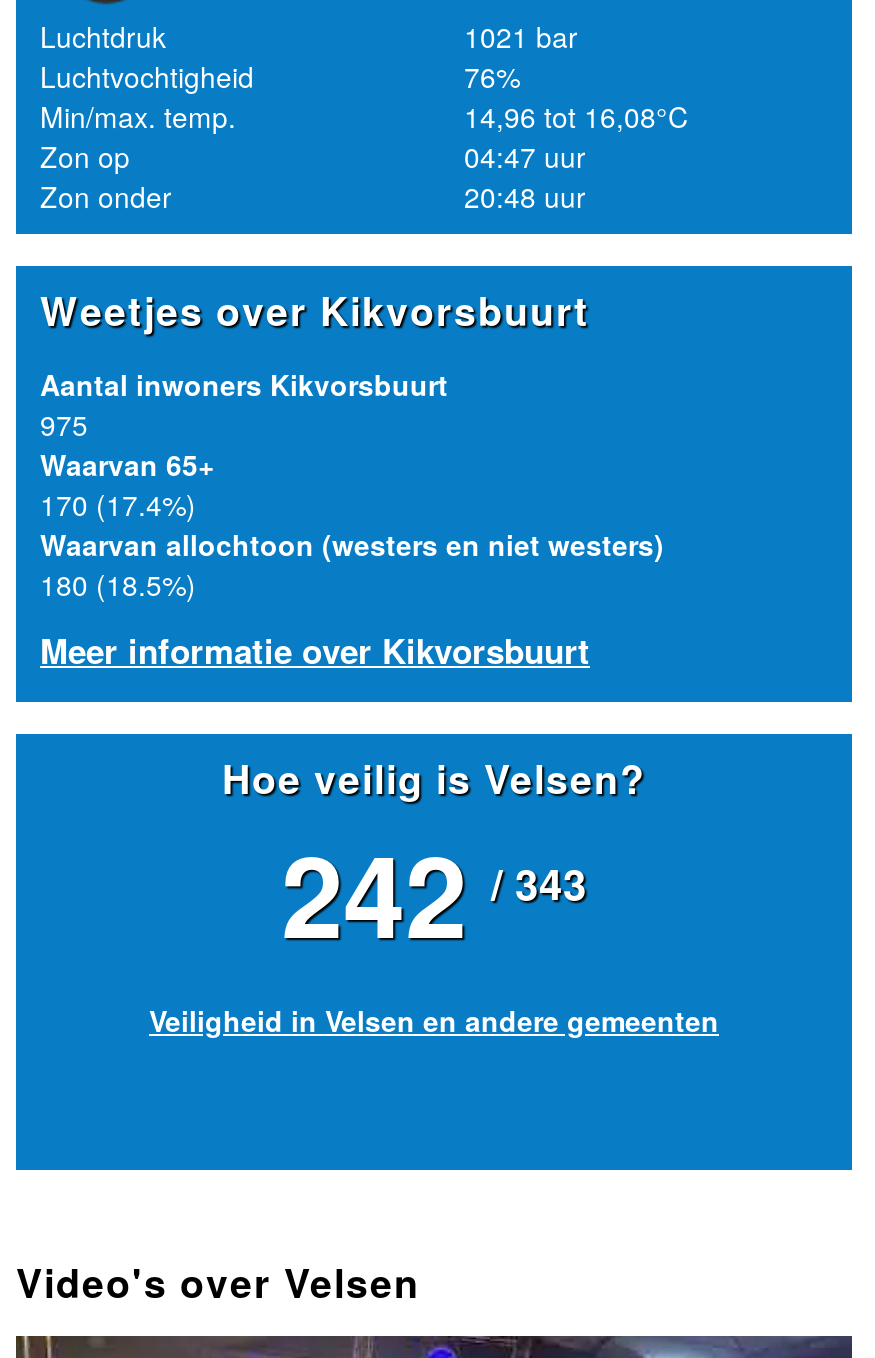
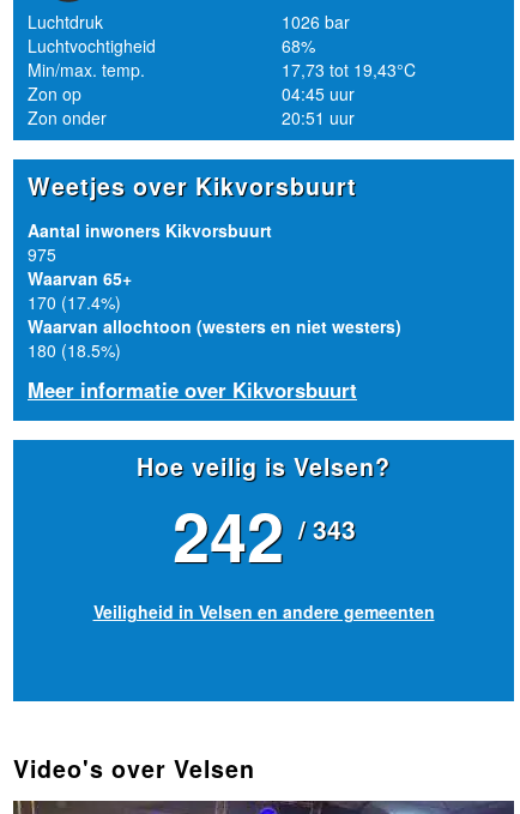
[464,16,578,56] 1021 bar -> [282,9,350,33] 1026 bar
[464,56,520,96] 76% -> [282,33,315,57] 68%
[464,96,688,136] 14,96 tot 16,08°C -> [282,57,416,81] 17,73 tot 19,43°C
[464,136,586,176] 04:47 uur -> [282,81,355,105] 04:45 uur
[464,176,586,216] 20:48 uur -> [282,105,355,129] 20:51 uur

